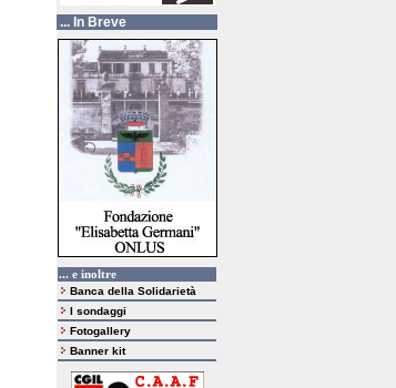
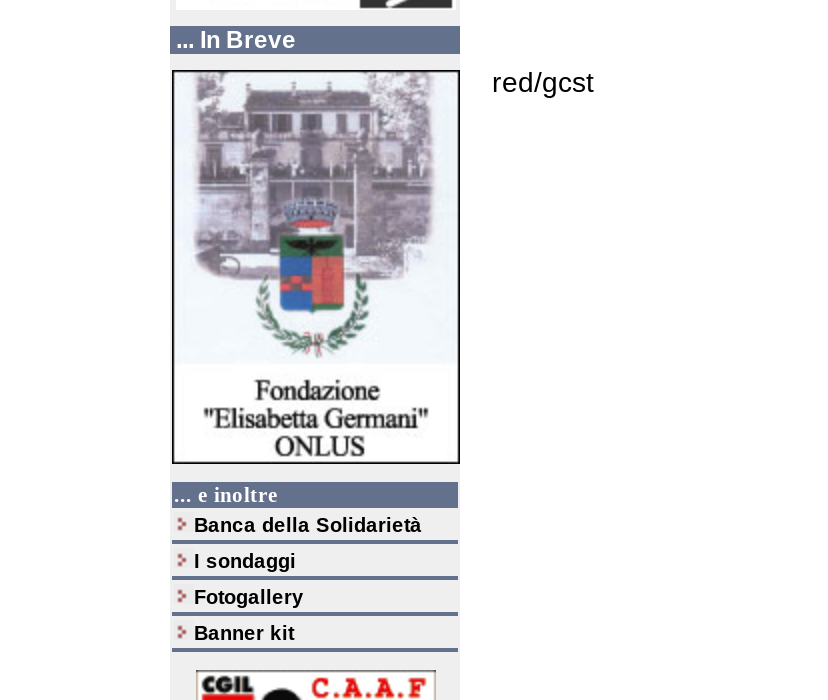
none -> [492,68,594,98] red/gcst

